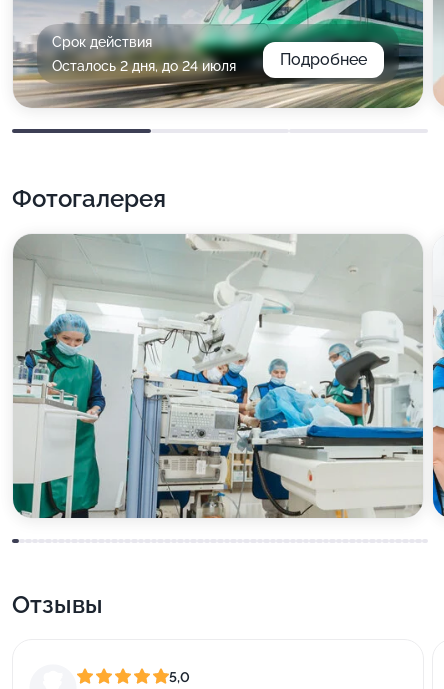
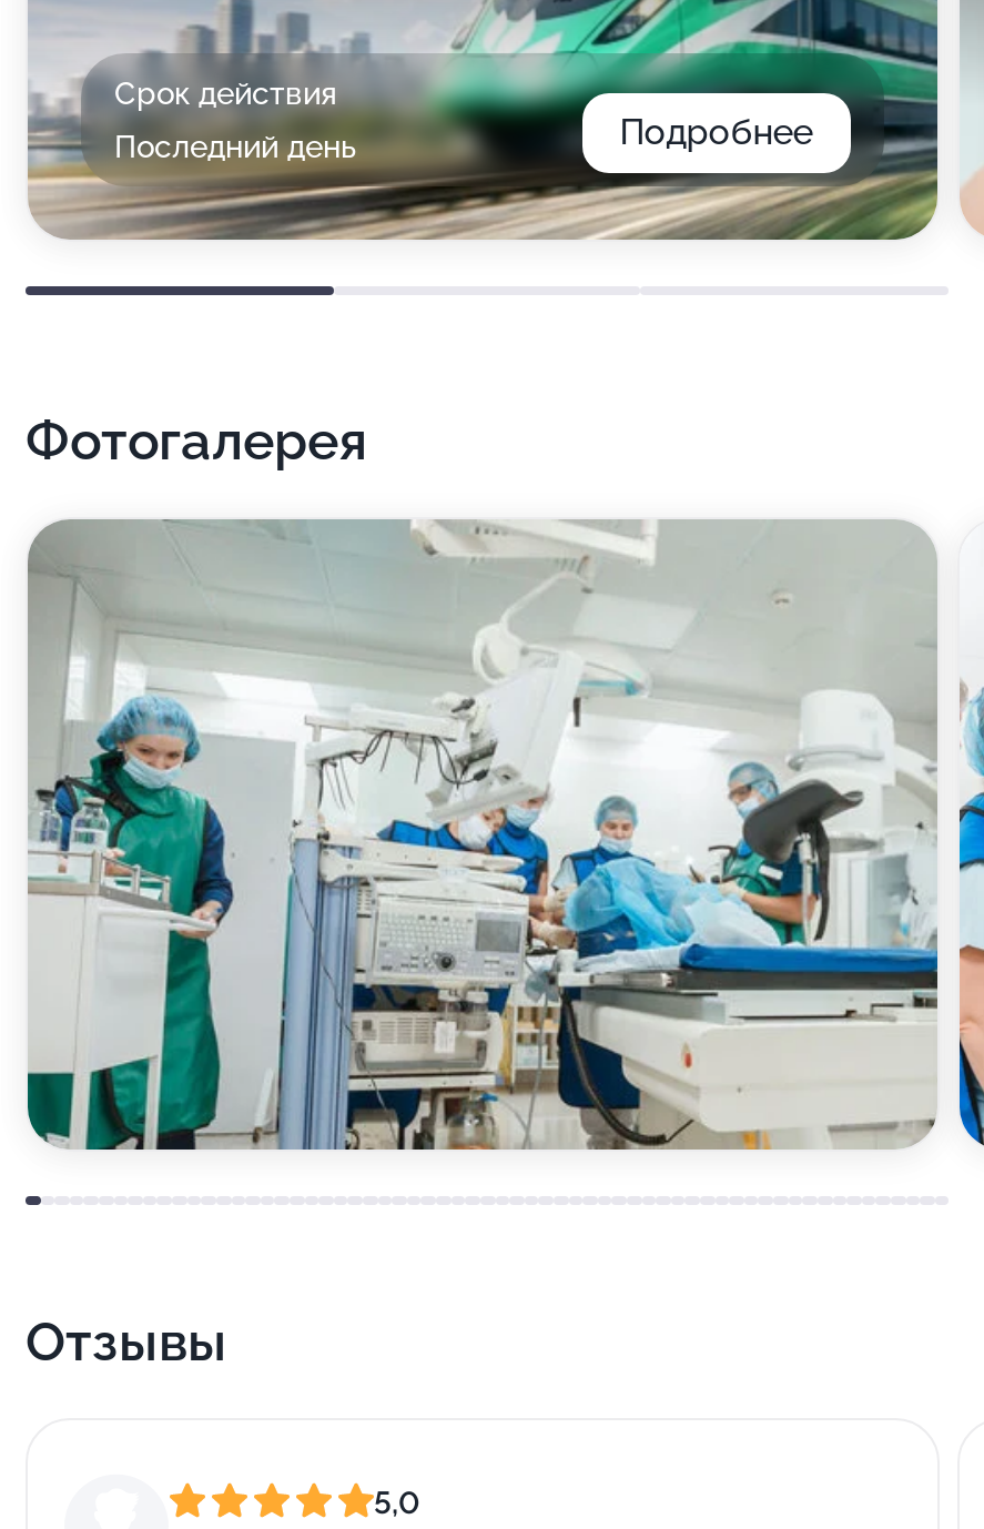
[52,58,236,74] Осталось 2 дня, до 24 июля -> [114,129,356,164] Последний день

